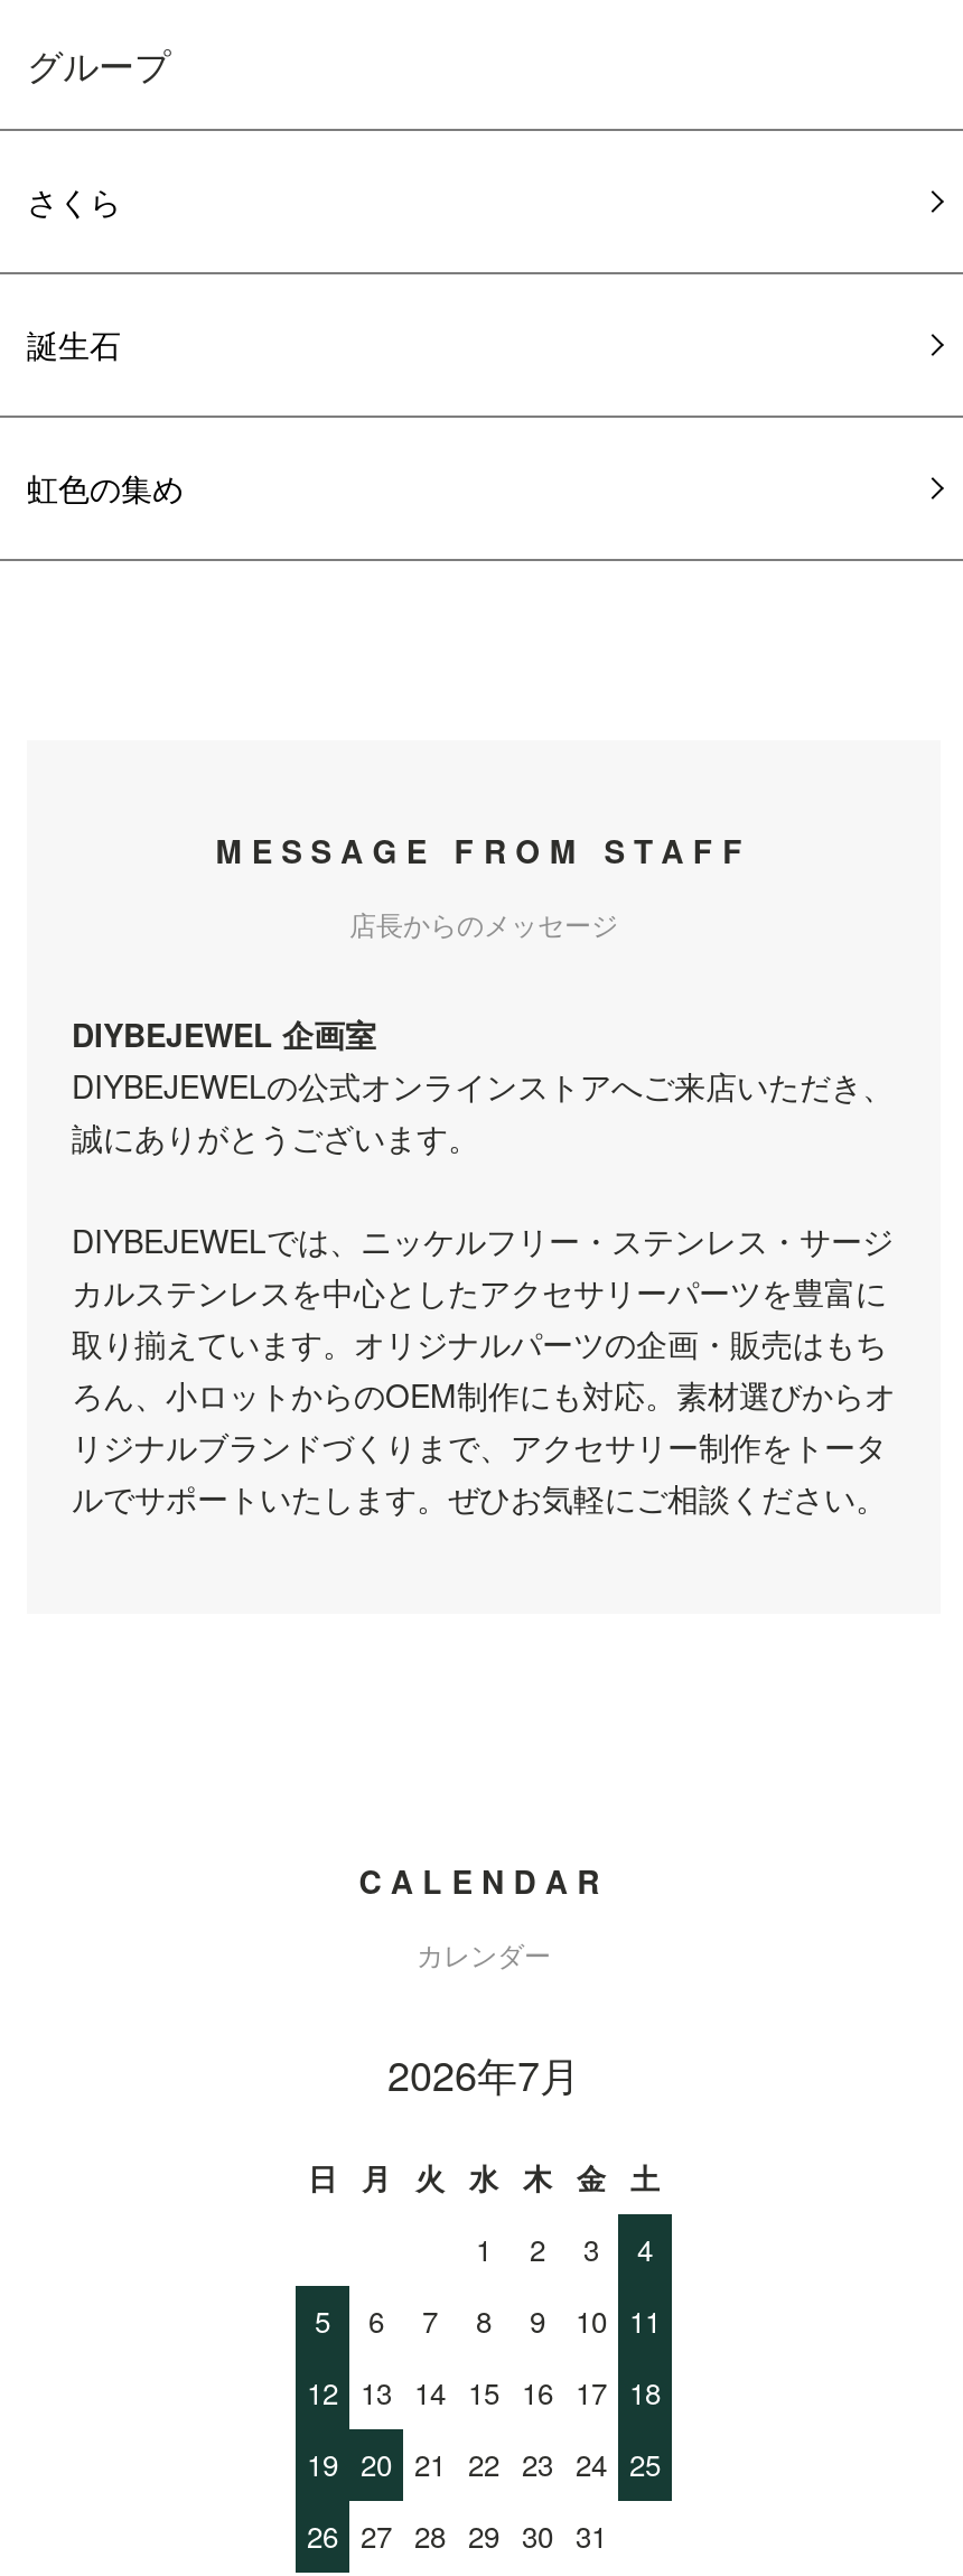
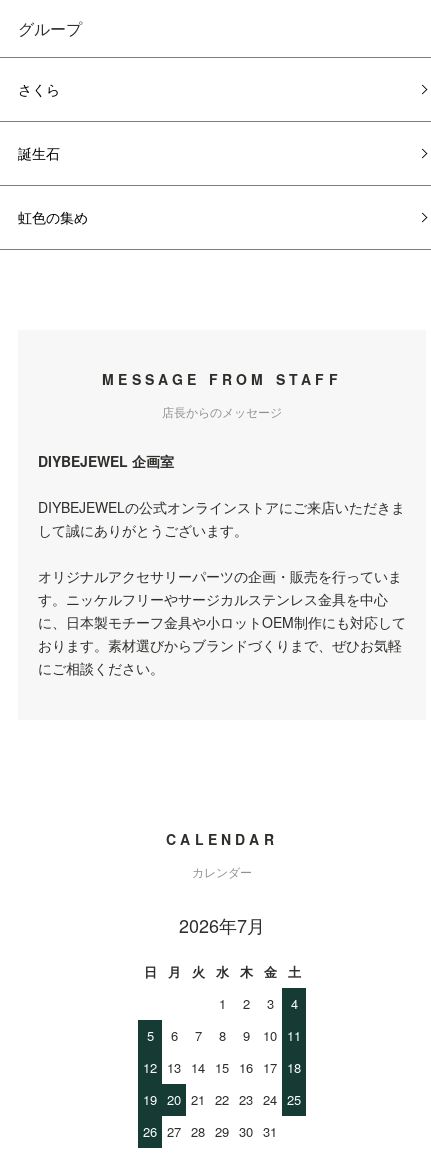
[72,1063,894,1159] DIYBEJEWELの公式オンラインストアへご来店いただき、 | 誠にありがとうございます。 -> [38,497,405,540] DIYBEJEWELの公式オンラインストアにご来店いただきま | して誠にありがとうございます。
[72,1217,896,1520] DIYBEJEWELでは、ニッケルフリー・ステンレス・サージ | カルステンレスを中心としたアクセサリーパーツを豊富に | 取り揃えています。オリジナルパーツの企画・販売はもち | ろん、小ロットからのOEM制作にも対応。素材選びからオ | リジナルブランドづくりまで、アクセサリー制作をトータ | ルでサポートいたします。ぜひお気軽にご相談ください。 -> [38,566,406,678] オリジナルアクセサリーパーツの企画・販売を行っていま | す。ニッケルフリーやサージカルステンレス金具を中心 | に、日本製モチーフ金具や小ロットOEM制作にも対応して | おります。素材選びからブランドづくりまで、ぜひお気軽 | にご相談ください。

